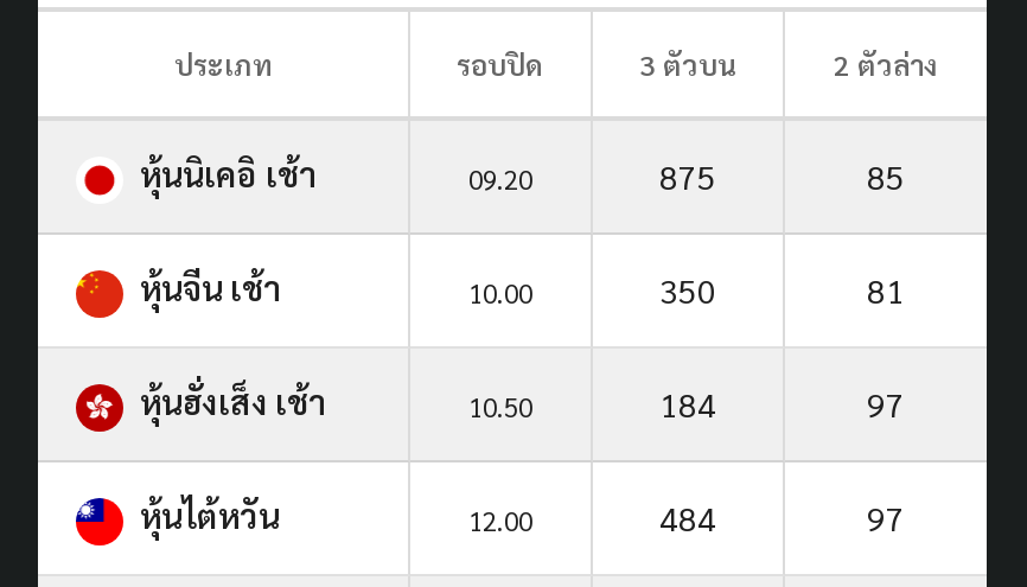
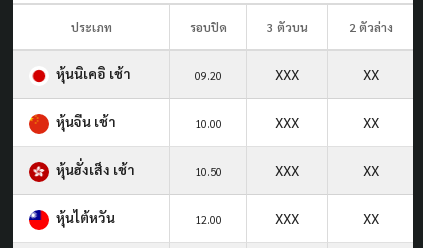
[659,154,905,196] 875 | 85 -> [275,65,378,83] XXX | XX
[659,268,905,310] 350 | 81 -> [275,113,378,131] XXX | XX
[659,381,905,424] 184 | 97 -> [275,161,378,179] XXX | XX
[659,495,905,538] 484 | 97 -> [275,209,378,227] XXX | XX

